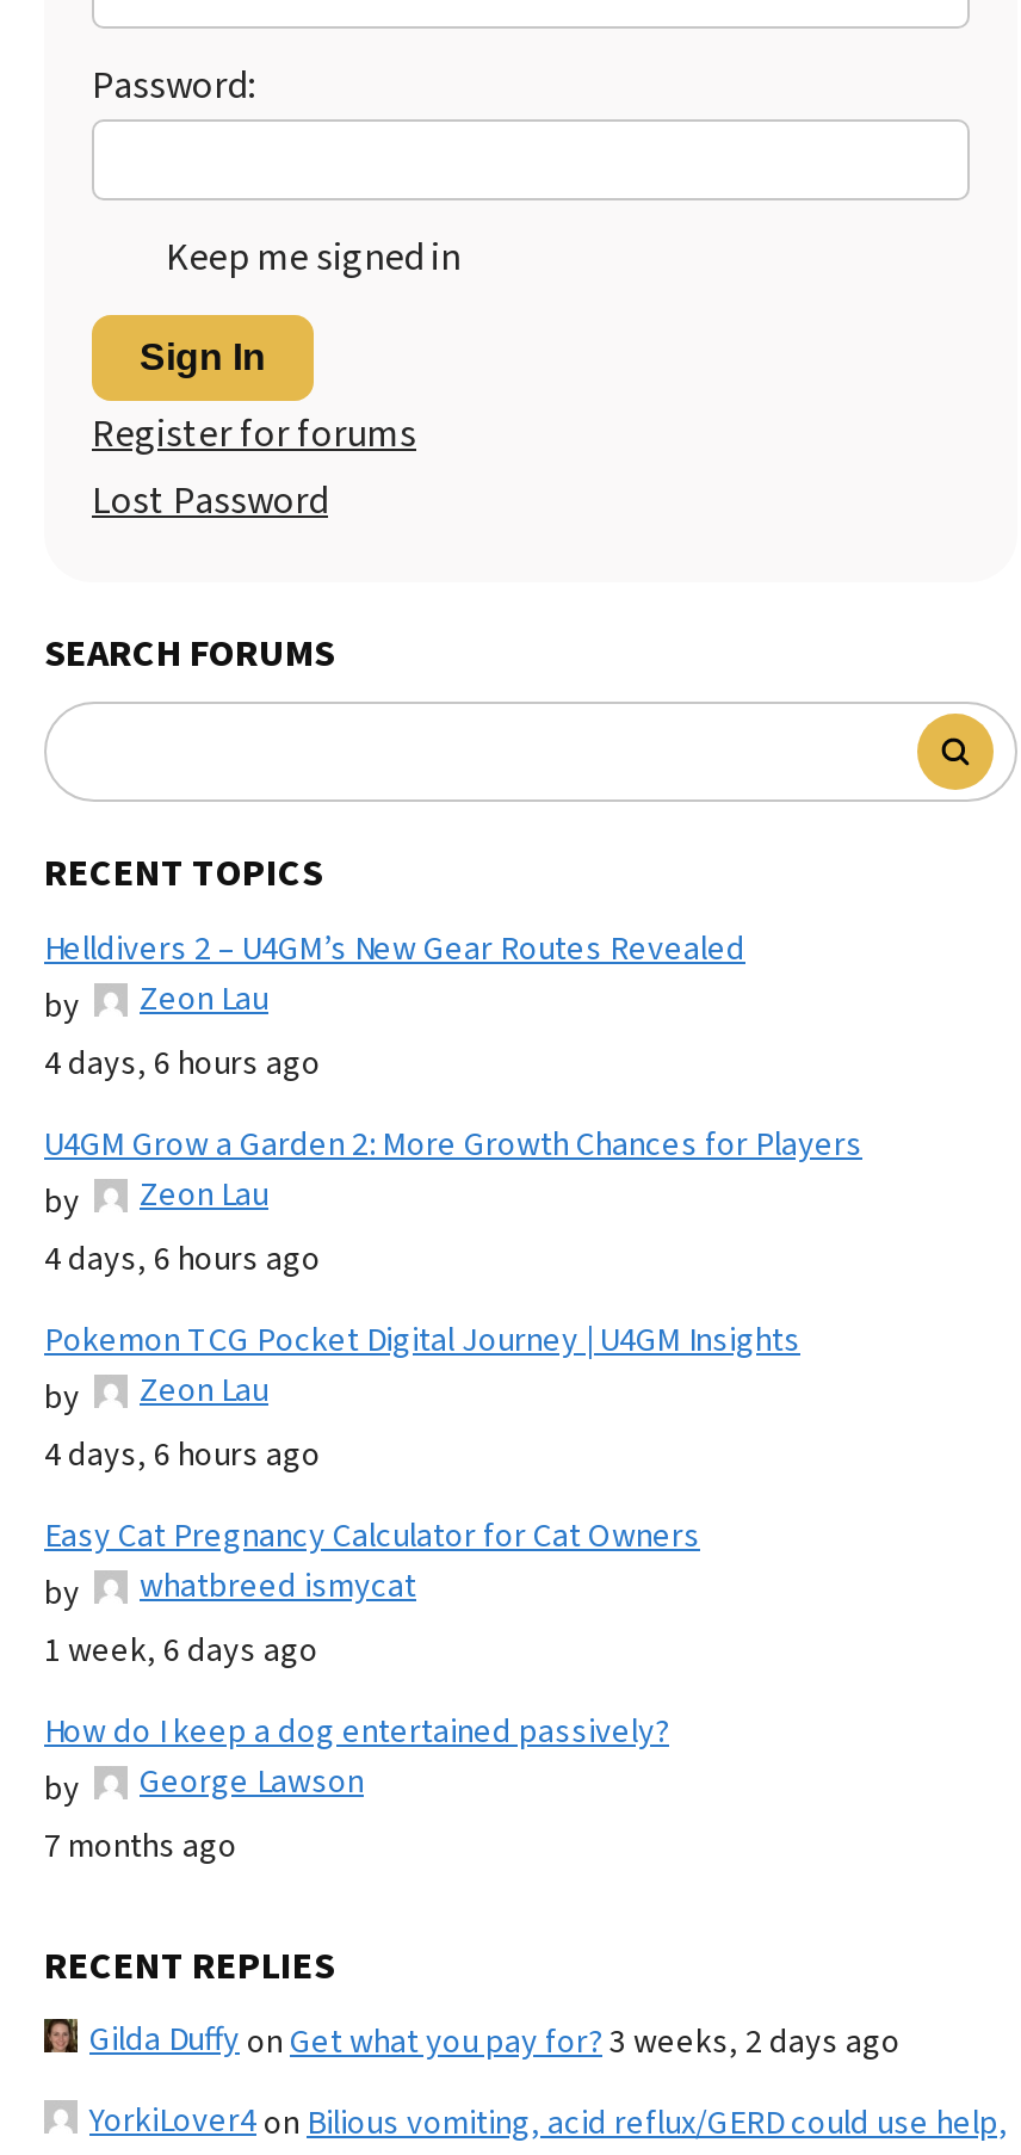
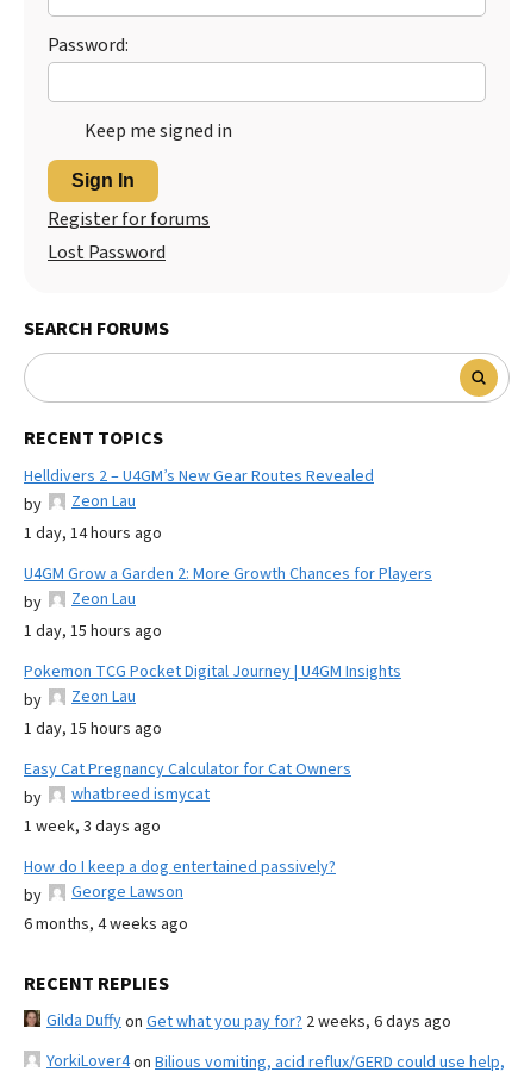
[44,1040,321,1088] 4 days, 6 hours ago -> [24,521,162,545] 1 day, 14 hours ago
[44,1235,321,1283] 4 days, 6 hours ago -> [24,619,162,643] 1 day, 15 hours ago
[44,1431,321,1479] 4 days, 6 hours ago -> [24,717,162,741] 1 day, 15 hours ago
[44,1627,318,1675] 1 week, 6 days ago -> [24,814,161,838] 1 week, 3 days ago
[44,1823,237,1870] 7 months ago -> [24,912,188,936] 6 months, 4 weeks ago
[89,2016,901,2066] Gilda Duffyon Get what you pay for? 3 weeks, 2 days ago -> [46,1009,451,1034] Gilda Duffyon Get what you pay for? 2 weeks, 6 days ago

